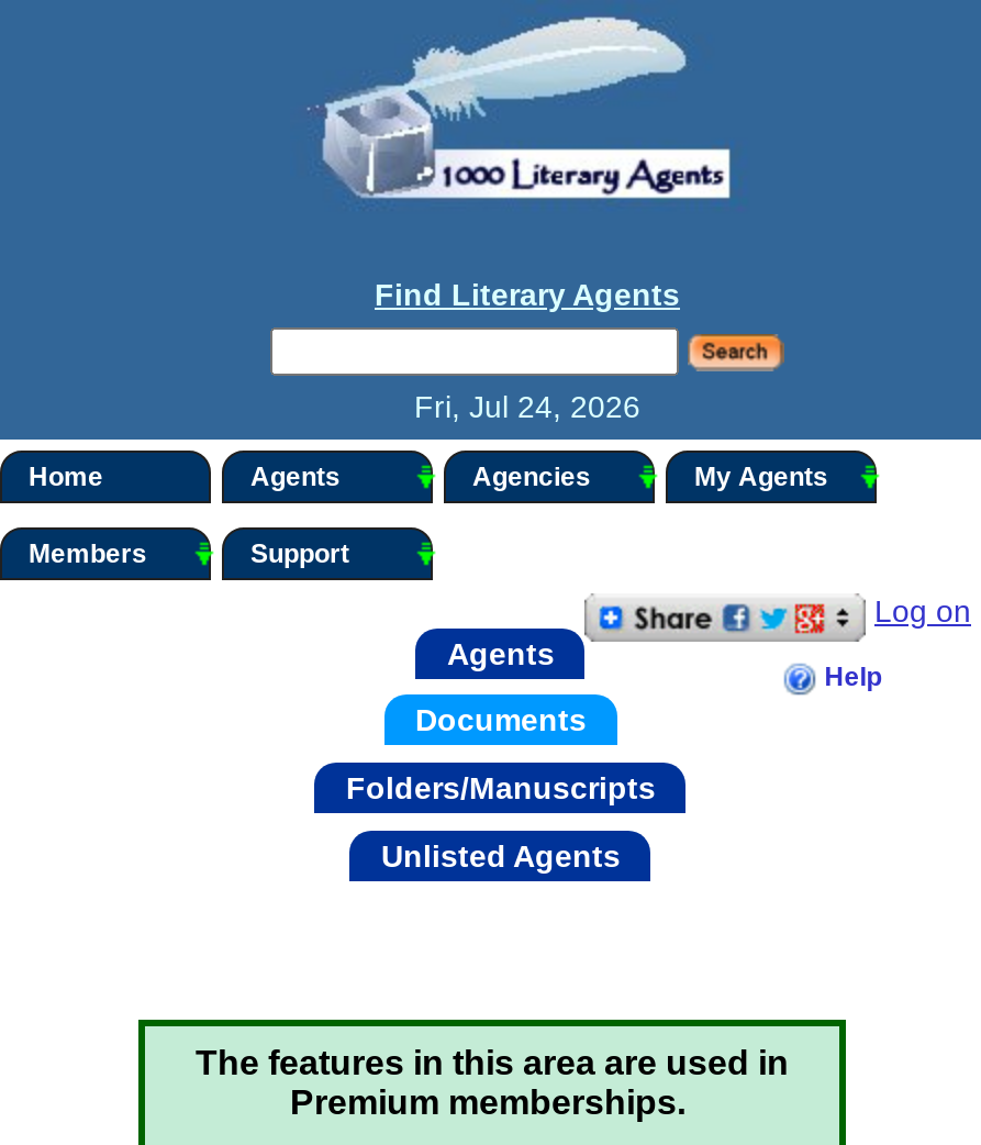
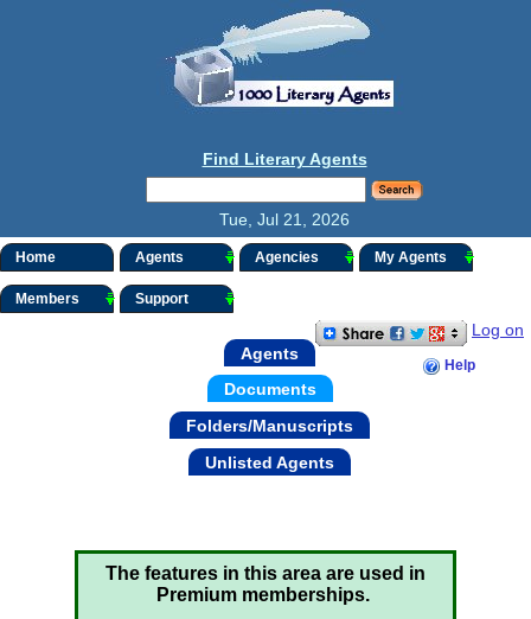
[414,389,640,424] Fri, Jul 24, 2026 -> [219,210,350,229] Tue, Jul 21, 2026

